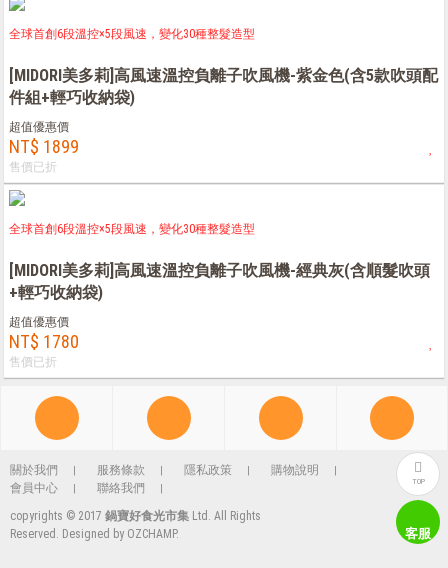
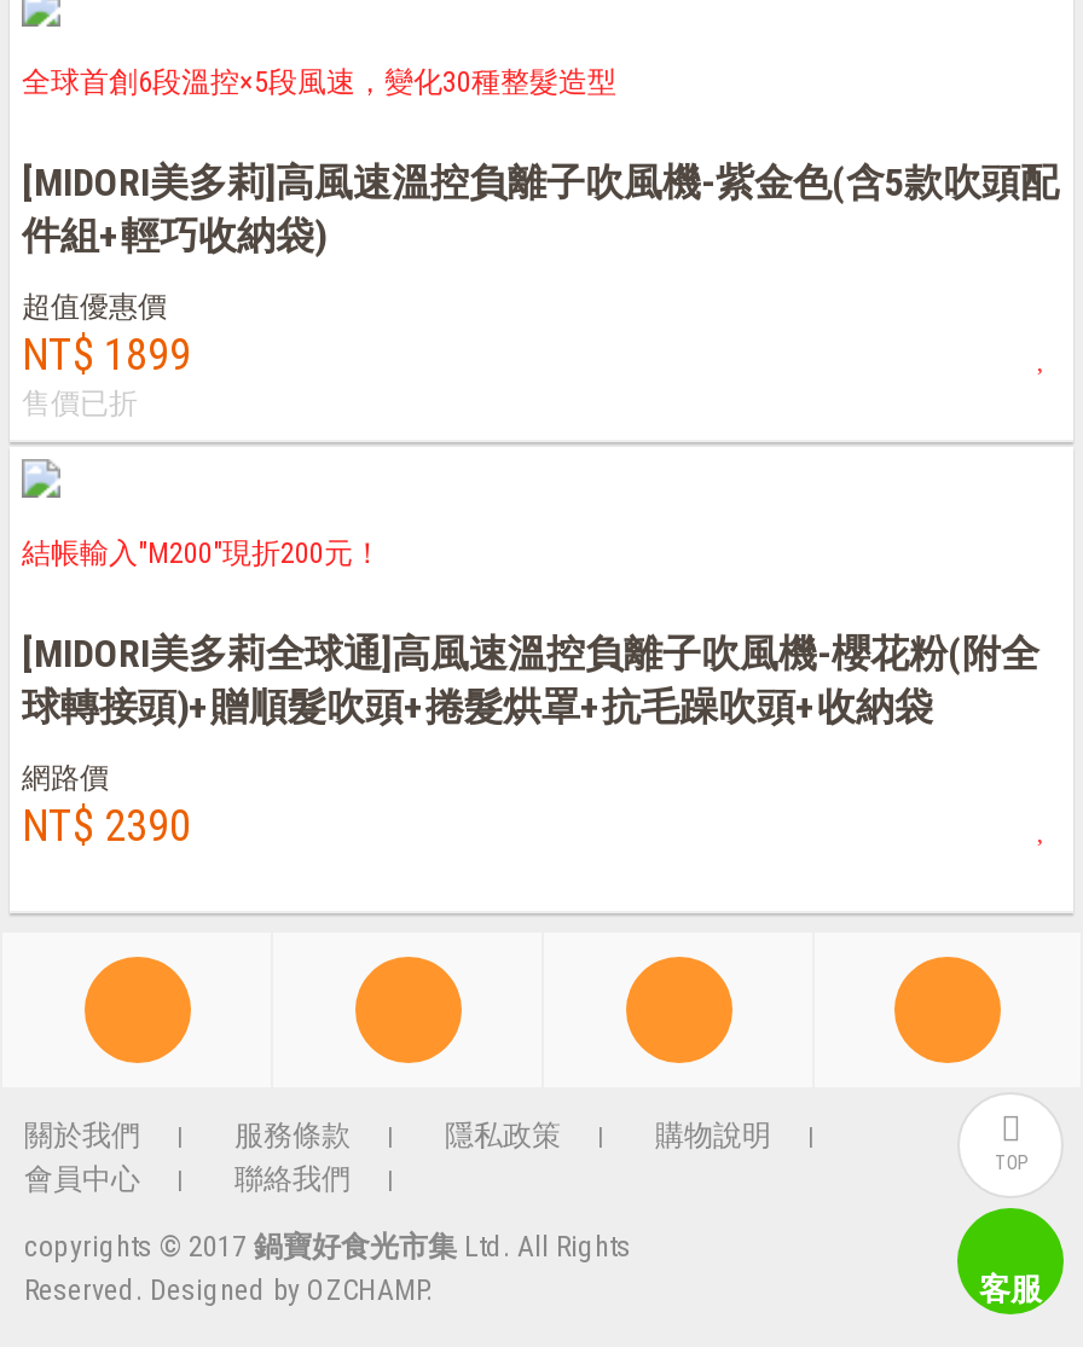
[9,222,255,236] 全球首創6段溫控×5段風速，變化30種整髮造型 -> [22,537,382,571] 結帳輸入"M200"現折200元！
[9,261,430,302] [MIDORI美多莉]高風速溫控負離子吹風機-經典灰(含順髮吹頭 | +輕巧收納袋) -> [22,632,1039,731] [MIDORI美多莉全球通]高風速溫控負離子吹風機-櫻花粉(附全 | 球轉接頭)+贈順髮吹頭+捲髮烘罩+抗毛躁吹頭+收納袋
[9,315,79,369] 超值優惠價 | NT$ 1780 | 售價已折 -> [22,762,191,851] 網路價 | NT$ 2390

